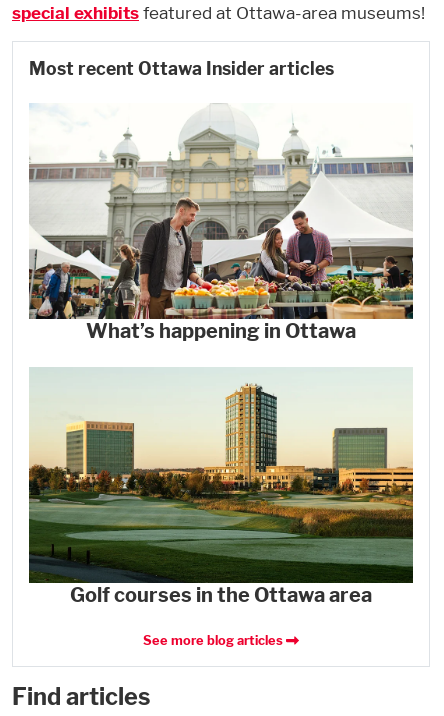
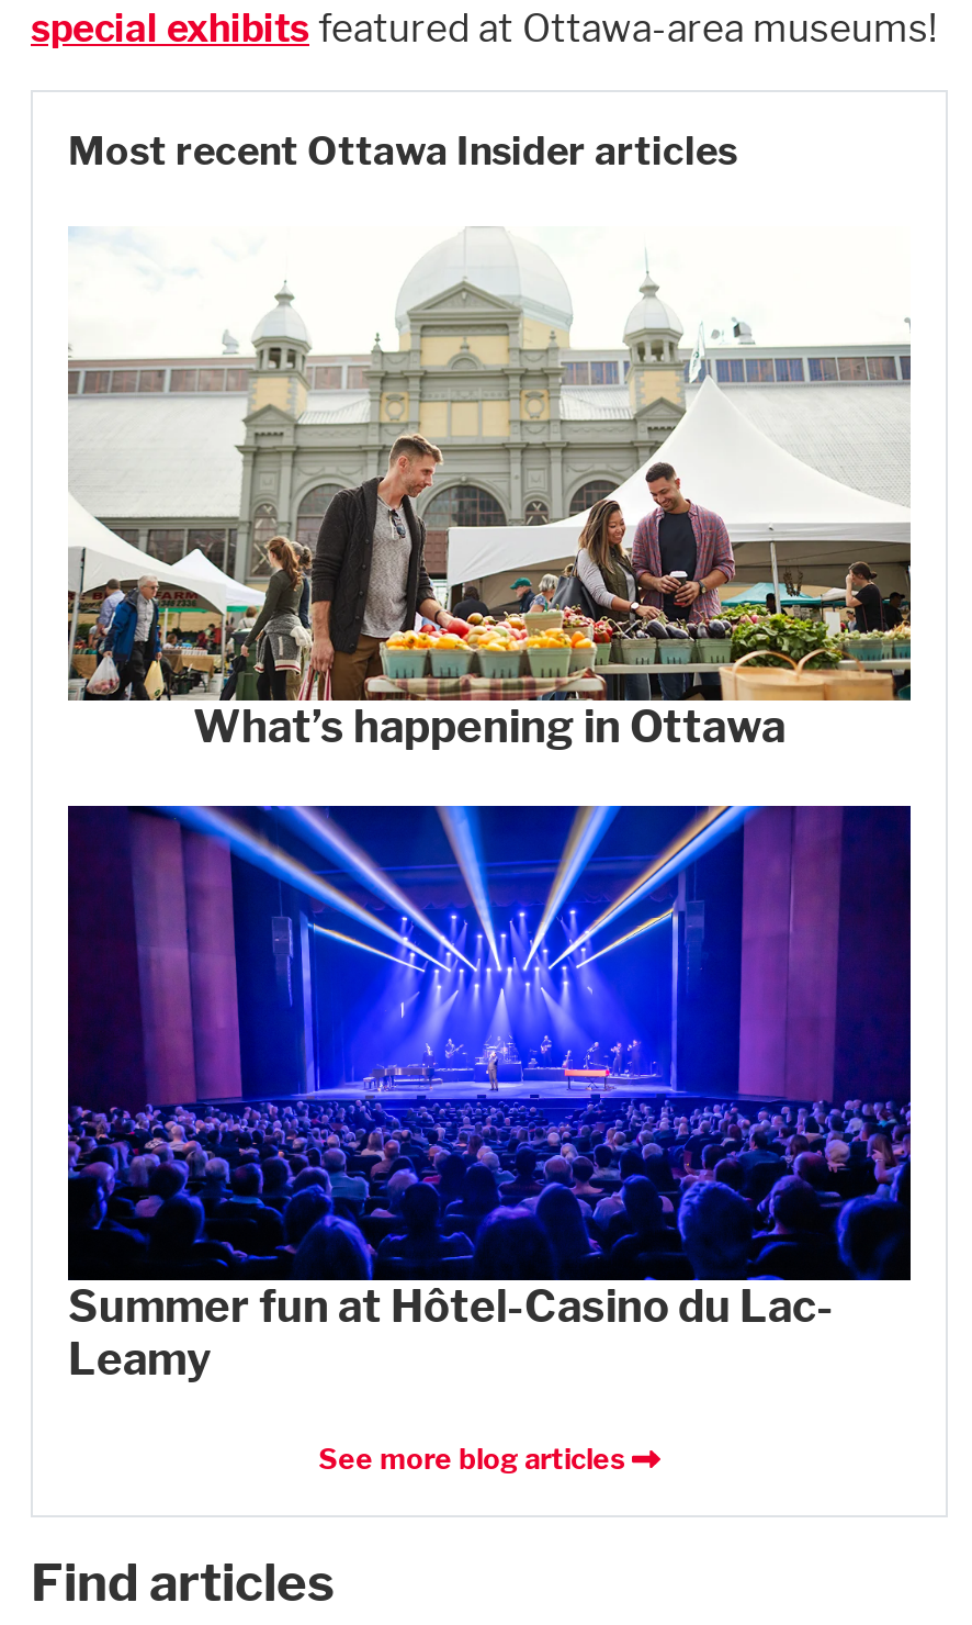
[28,367,414,607] [image] | Golf courses in the Ottawa area -> [66,804,913,1385] [image] | Summer fun at Hôtel-Casino du Lac- | Leamy

